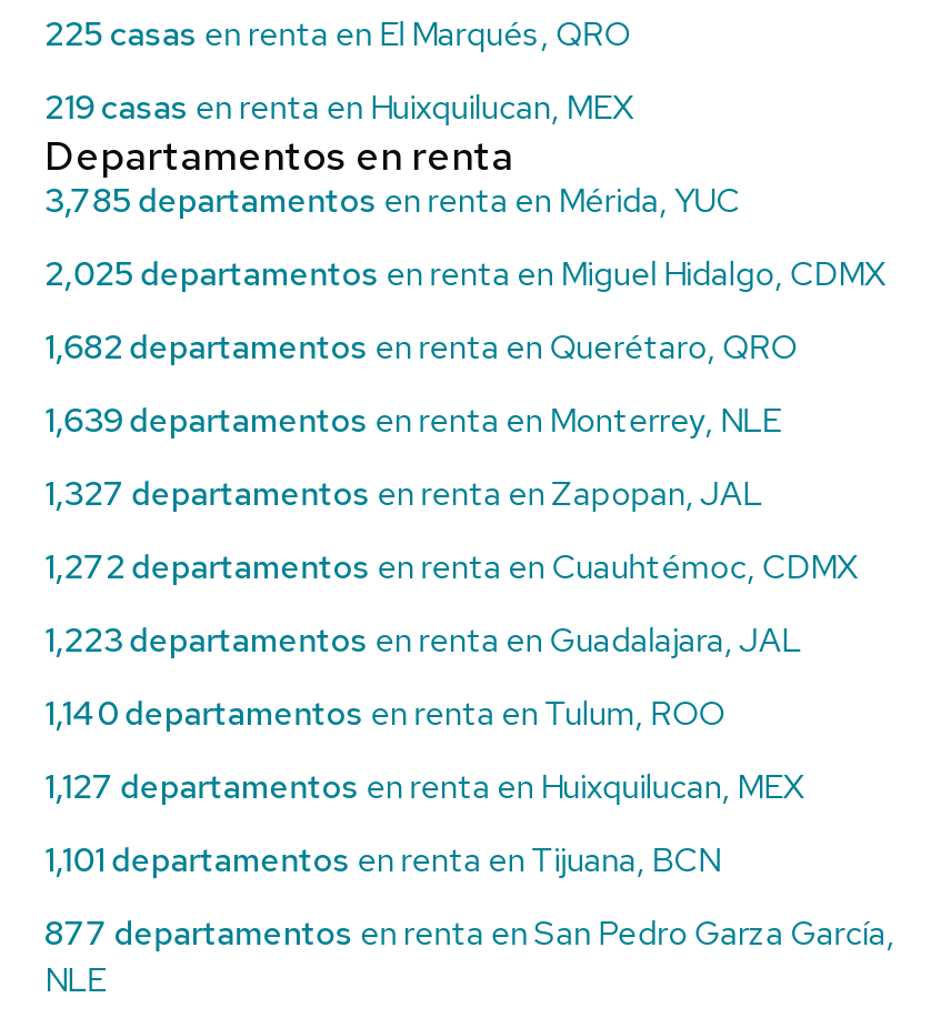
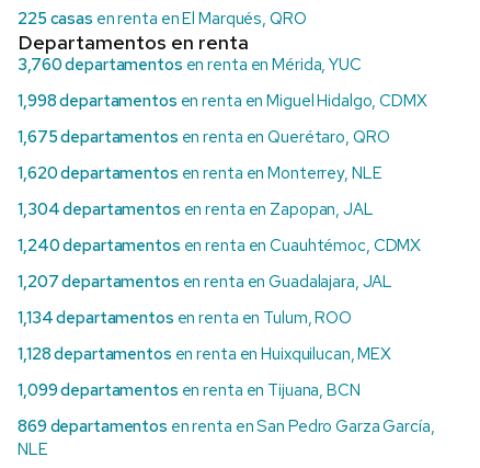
[44,85,634,129] 219 casas en renta en Huixquilucan, MEX -> none
[44,178,740,222] 3,785 departamentos en renta en Mérida, YUC -> [18,53,362,75] 3,760 departamentos en renta en Mérida, YUC
[44,251,886,296] 2,025 departamentos en renta en Miguel Hidalgo, CDMX -> [18,90,427,111] 1,998 departamentos en renta en Miguel Hidalgo, CDMX
[44,325,797,369] 1,682 departamentos en renta en Querétaro, QRO -> [18,126,390,148] 1,675 departamentos en renta en Querétaro, QRO
[44,398,781,442] 1,639 departamentos en renta en Monterrey, NLE -> [18,162,382,184] 1,620 departamentos en renta en Monterrey, NLE
[44,471,761,516] 1,327 departamentos en renta en Zapopan, JAL -> [18,198,373,220] 1,304 departamentos en renta en Zapopan, JAL
[44,544,858,589] 1,272 departamentos en renta en Cuauhtémoc, CDMX -> [18,234,421,256] 1,240 departamentos en renta en Cuauhtémoc, CDMX
[44,618,801,662] 1,223 departamentos en renta en Guadalajara, JAL -> [18,270,393,292] 1,207 departamentos en renta en Guadalajara, JAL
[44,691,724,735] 1,140 departamentos en renta en Tulum, ROO -> [18,307,352,328] 1,134 departamentos en renta en Tulum, ROO
[44,764,805,809] 1,127 departamentos en renta en Huixquilucan, MEX -> [18,343,391,365] 1,128 departamentos en renta en Huixquilucan, MEX
[44,837,719,882] 1,101 departamentos en renta en Tijuana, BCN -> [18,379,360,401] 1,099 departamentos en renta en Tijuana, BCN
[44,911,895,955] 877 departamentos en renta en San Pedro Garza García, -> [18,415,435,437] 869 departamentos en renta en San Pedro Garza García,

